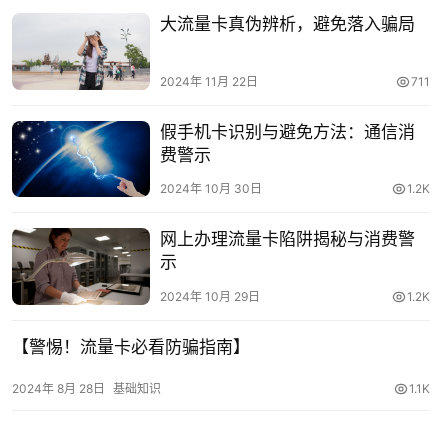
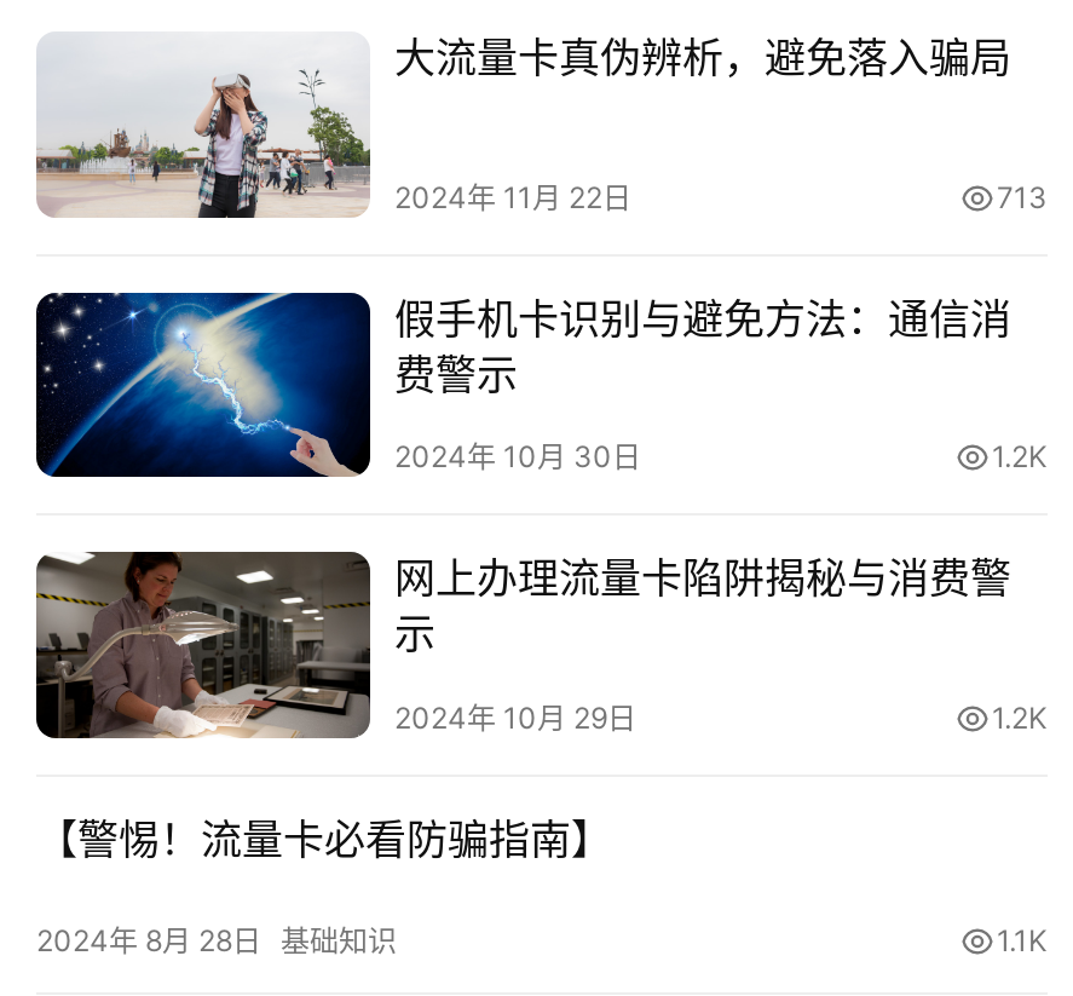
[411,74,430,89] 711 -> [997,178,1048,214] 713

